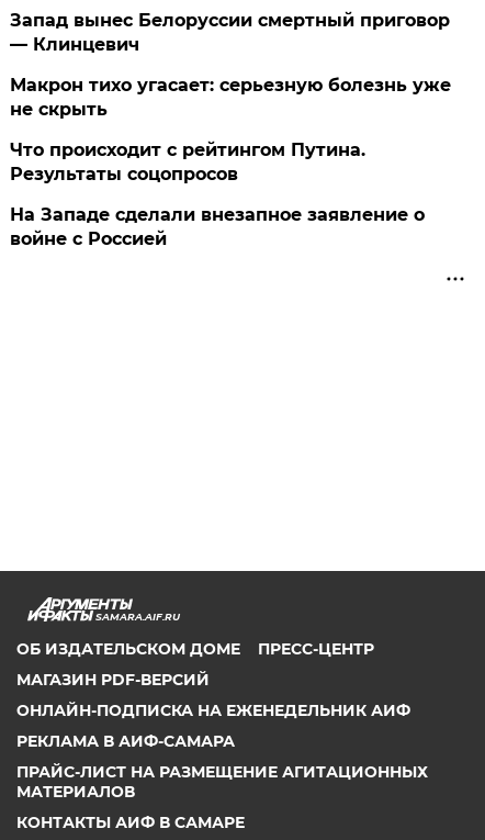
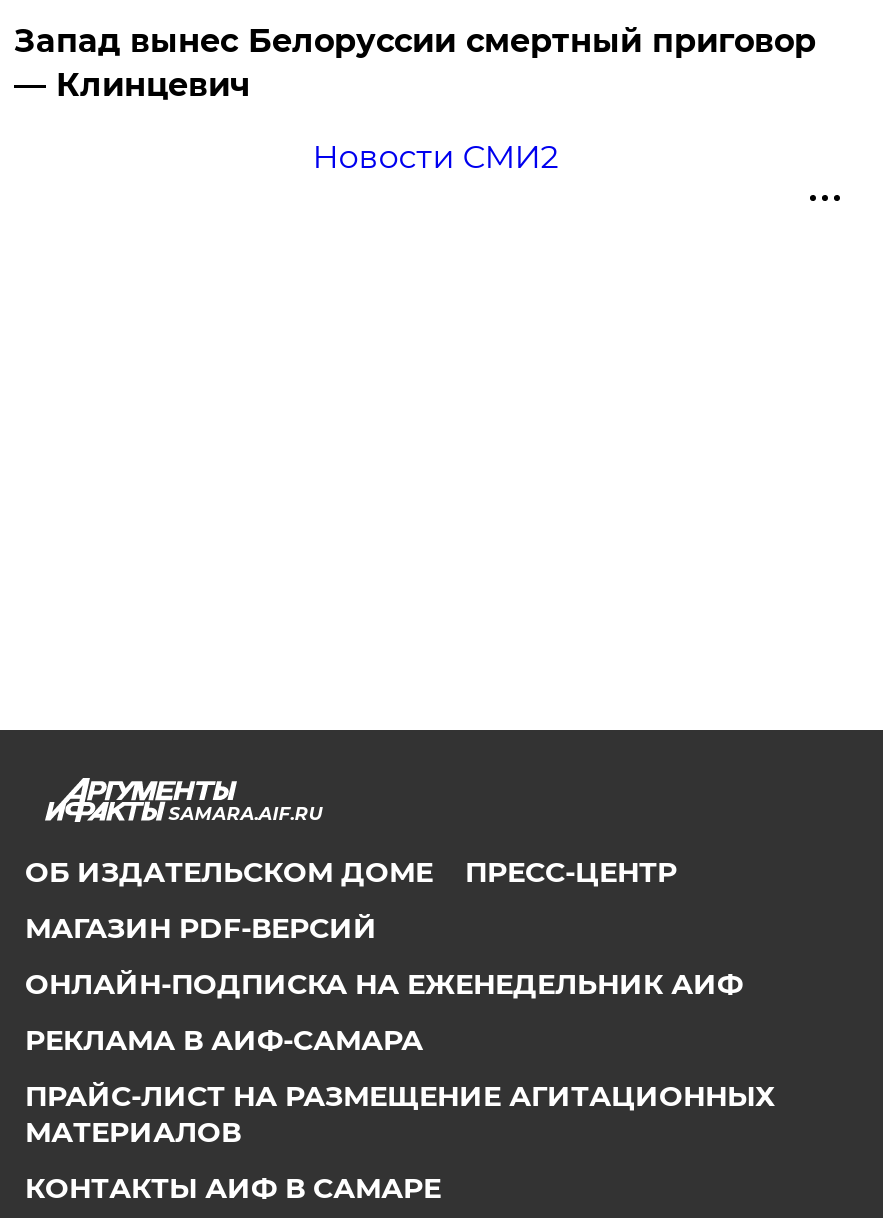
[10,75,451,249] Макрон тихо угасает: серьезную болезнь уже | не скрыть | Что происходит с рейтингом Путина. | Результаты соцопросов | На Западе сделали внезапное заявление о | войне с Россией -> [312,138,558,176] Новости СМИ2

